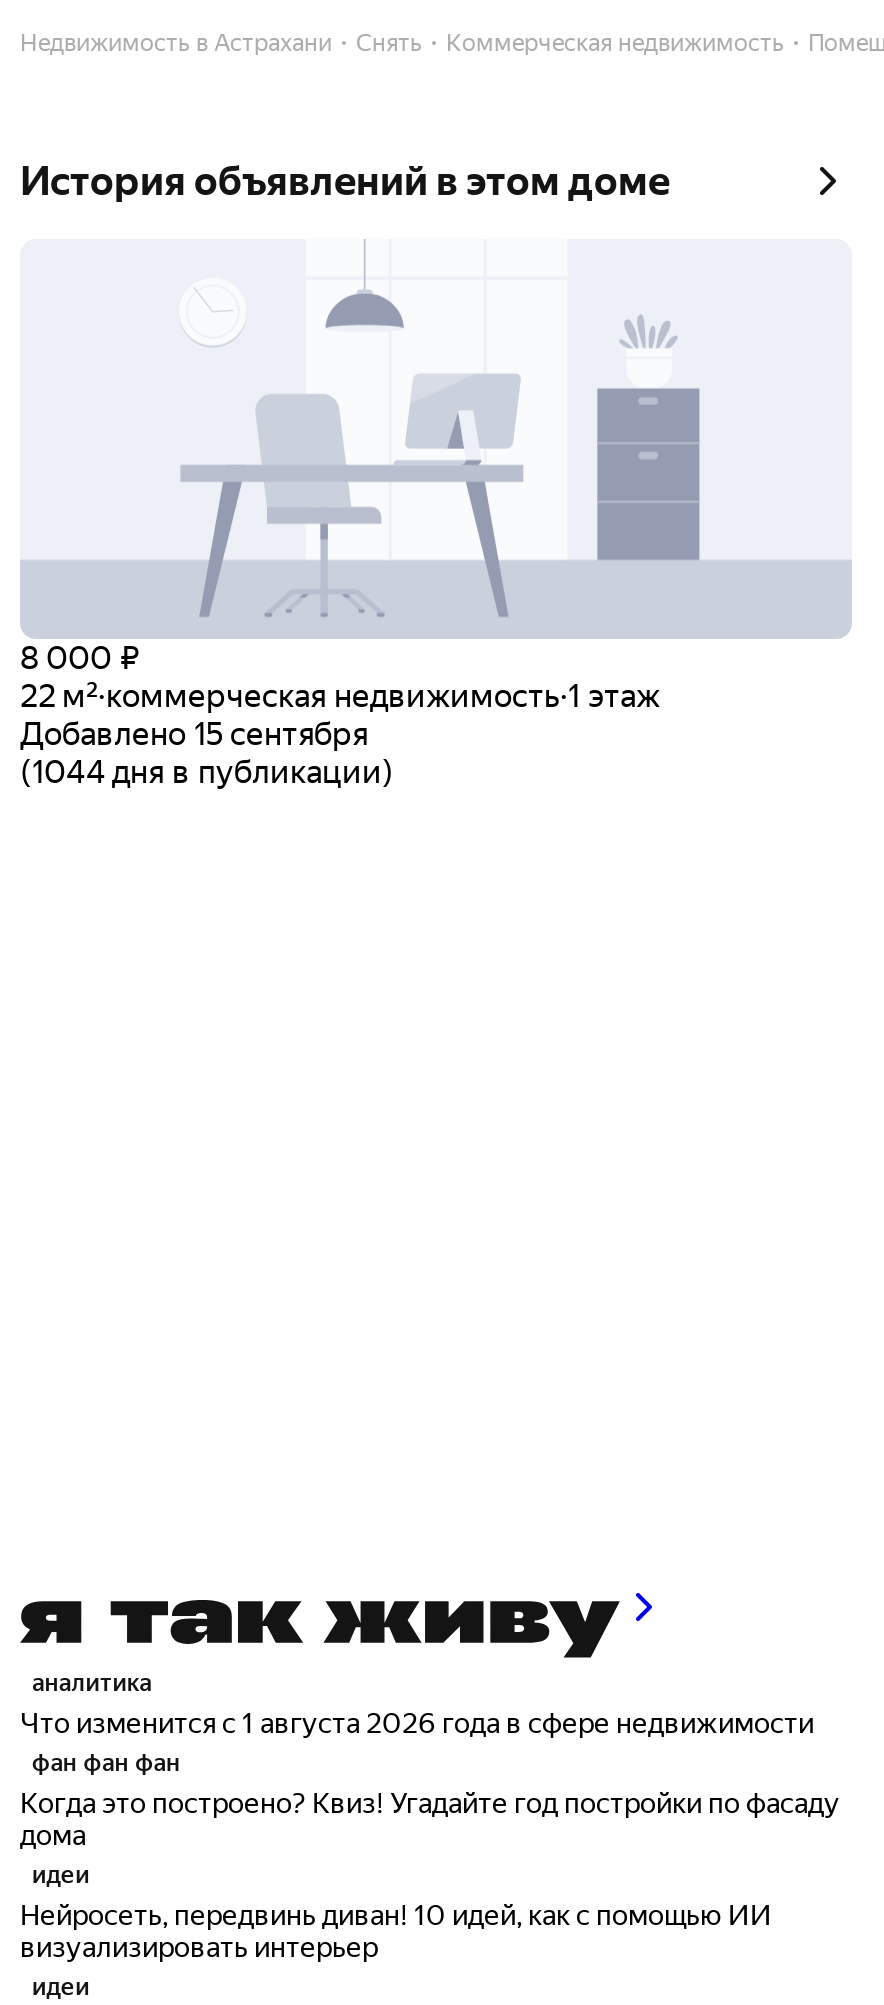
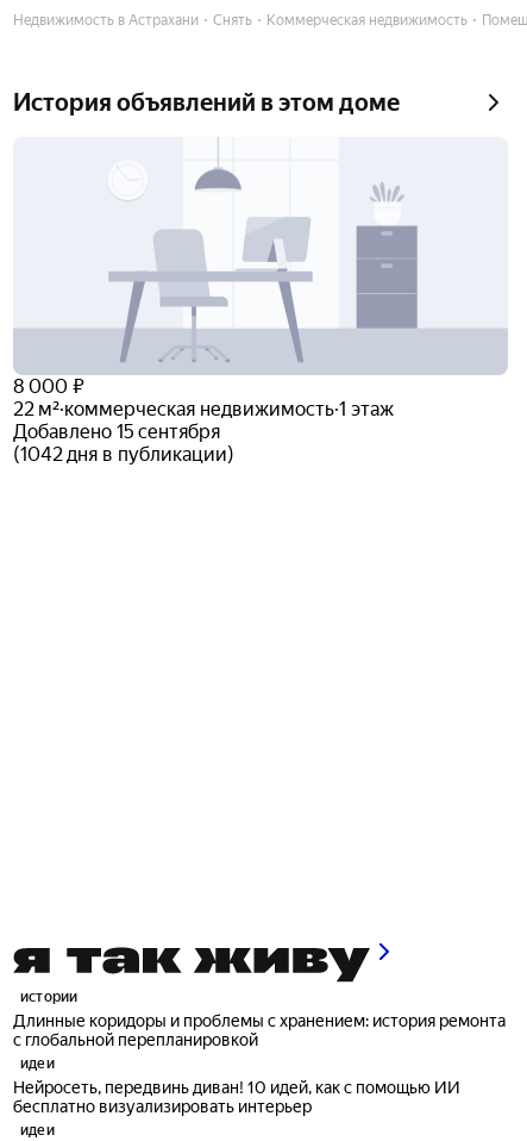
[20,753,394,791] (1044 дня в публикации) -> [13,443,234,466] (1042 дня в публикации)
[20,1668,840,1850] аналитика | Что изменится с 1 августа 2026 года в сфере недвижимости | фан фан фан | Когда это построено? Квиз! Угадайте год постройки по фасаду | дома -> [13,988,506,1049] истории | Длинные коридоры и проблемы с хранением: история ремонта | с глобальной перепланировкой
[20,1930,378,1962] визуализировать интерьер -> [13,1097,312,1116] бесплатно визуализировать интерьер

